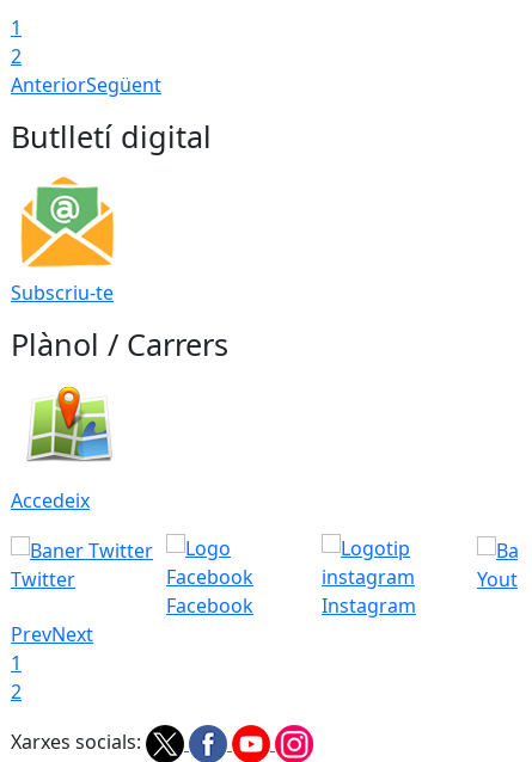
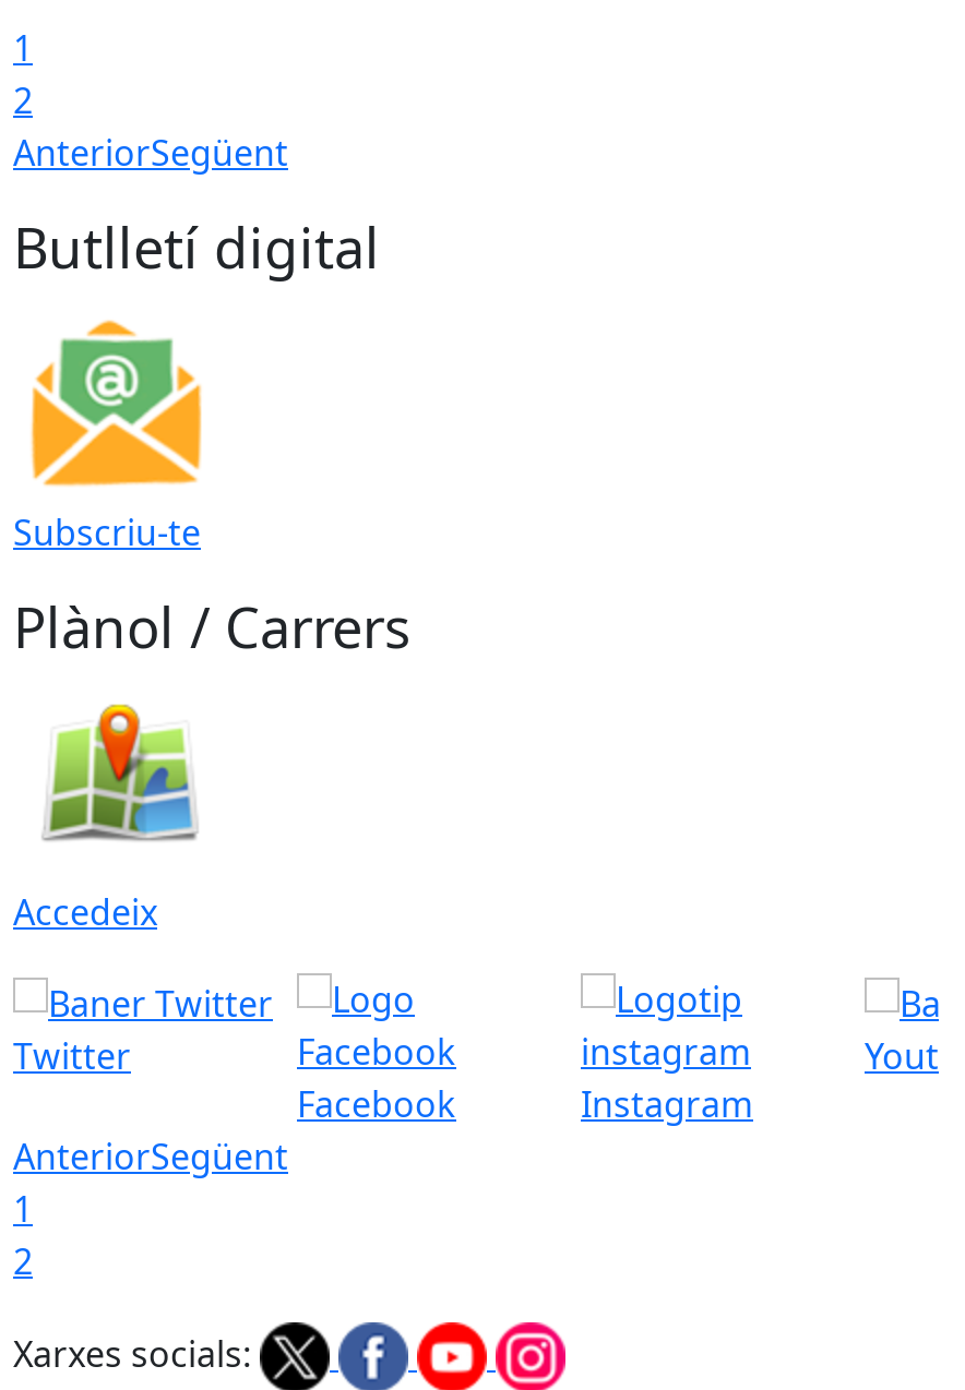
[11,622,93,648] PrevNext -> [13,1133,288,1181] AnteriorSegüent

